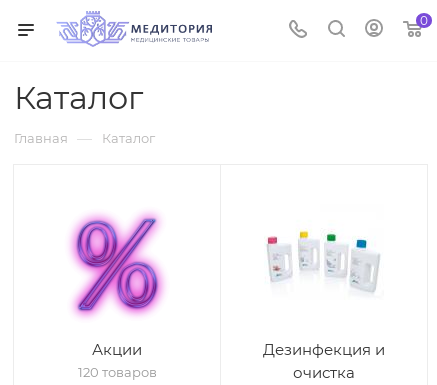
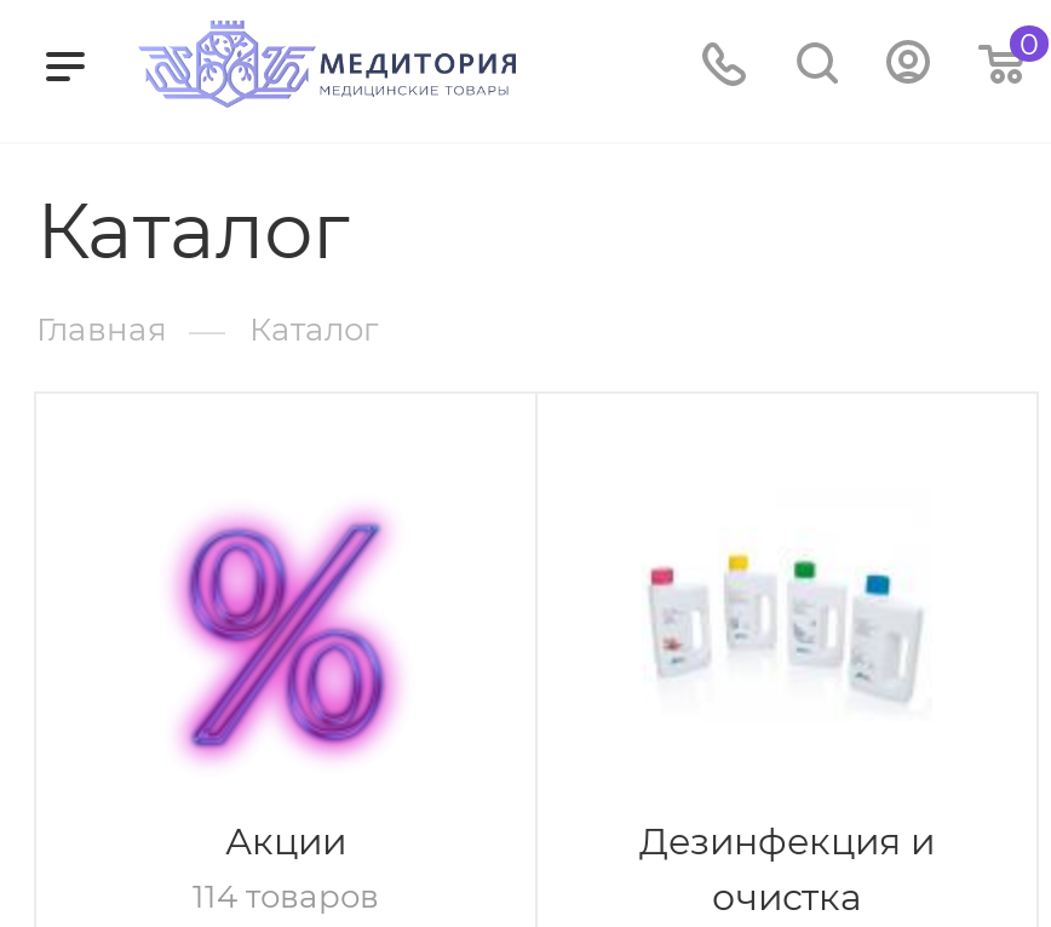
[77,364,156,380] 120 товаров -> [193,876,379,915] 114 товаров

